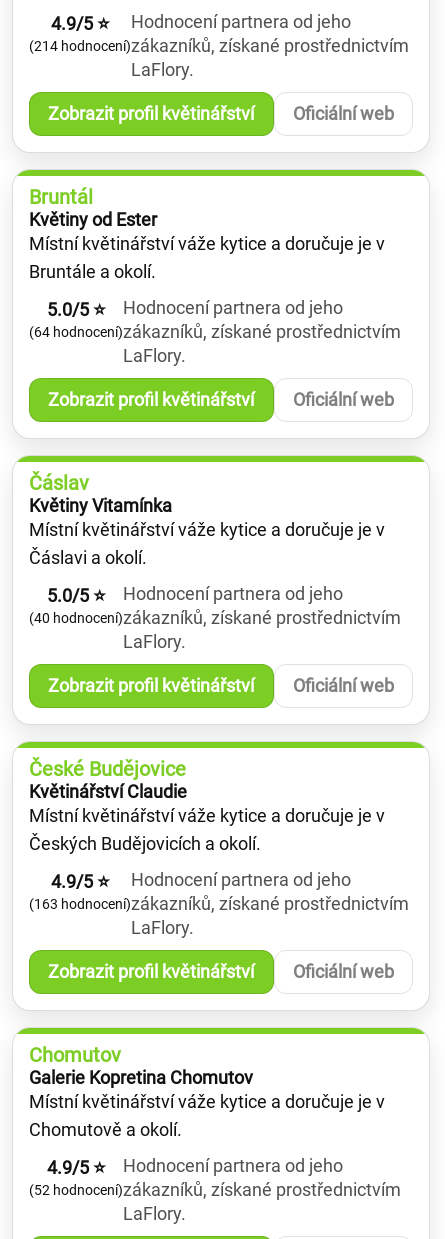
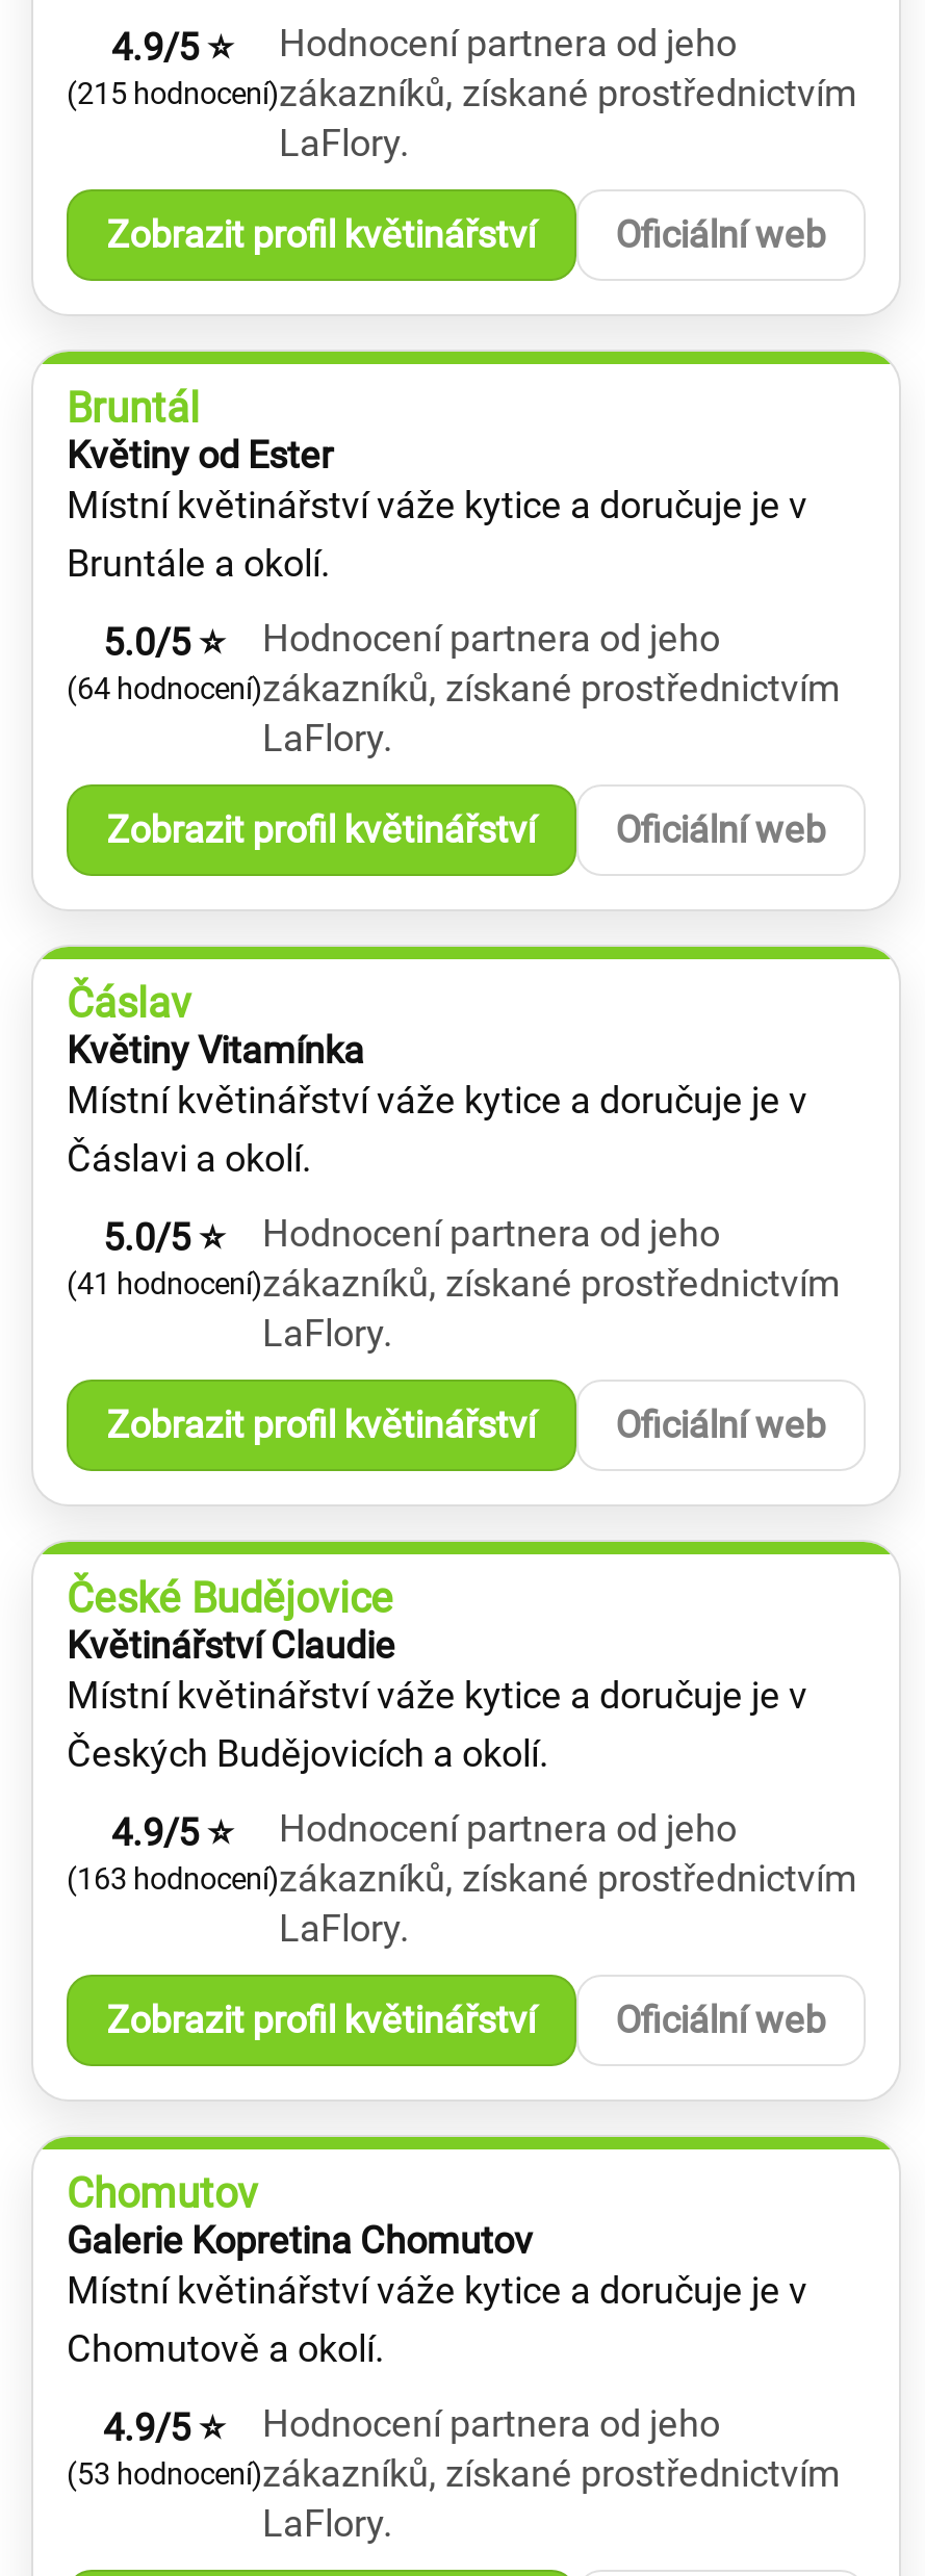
[29,35,409,56] (214 hodnocení) zákazníků, získané prostřednictvím -> [67,71,857,114] (215 hodnocení) zákazníků, získané prostřednictvím
[29,607,401,628] (40 hodnocení) zákazníků, získané prostřednictvím -> [67,1261,841,1305] (41 hodnocení) zákazníků, získané prostřednictvím
[29,1179,401,1200] (52 hodnocení) zákazníků, získané prostřednictvím -> [67,2451,841,2495] (53 hodnocení) zákazníků, získané prostřednictvím

